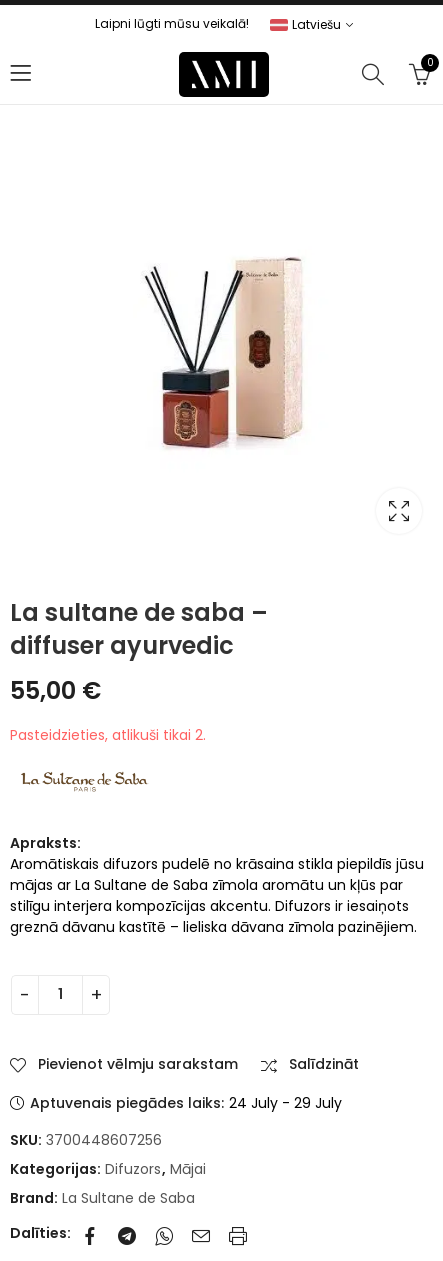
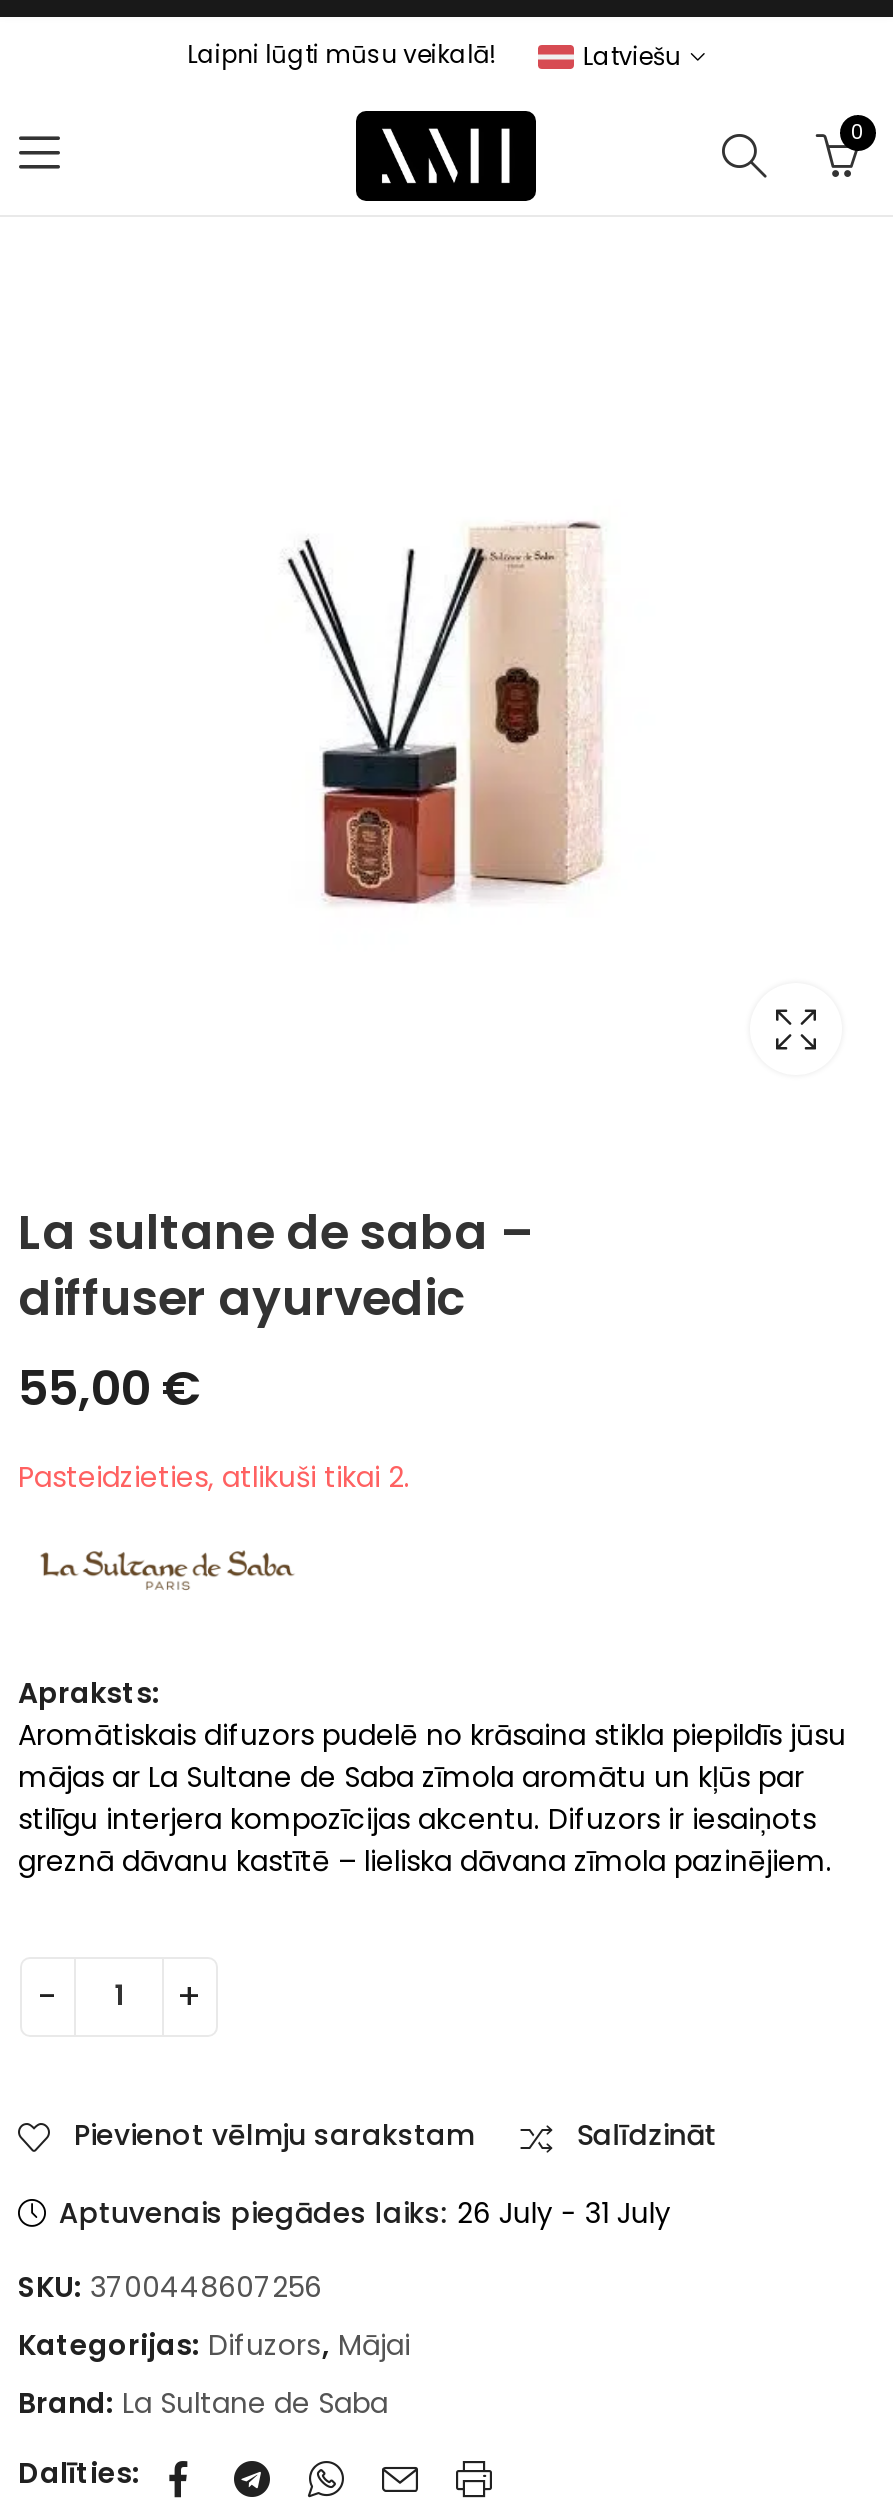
[30,1093,342,1113] Aptuvenais piegādes laiks: 24 July - 29 July -> [59,2192,671,2232] Aptuvenais piegādes laiks: 26 July - 31 July

